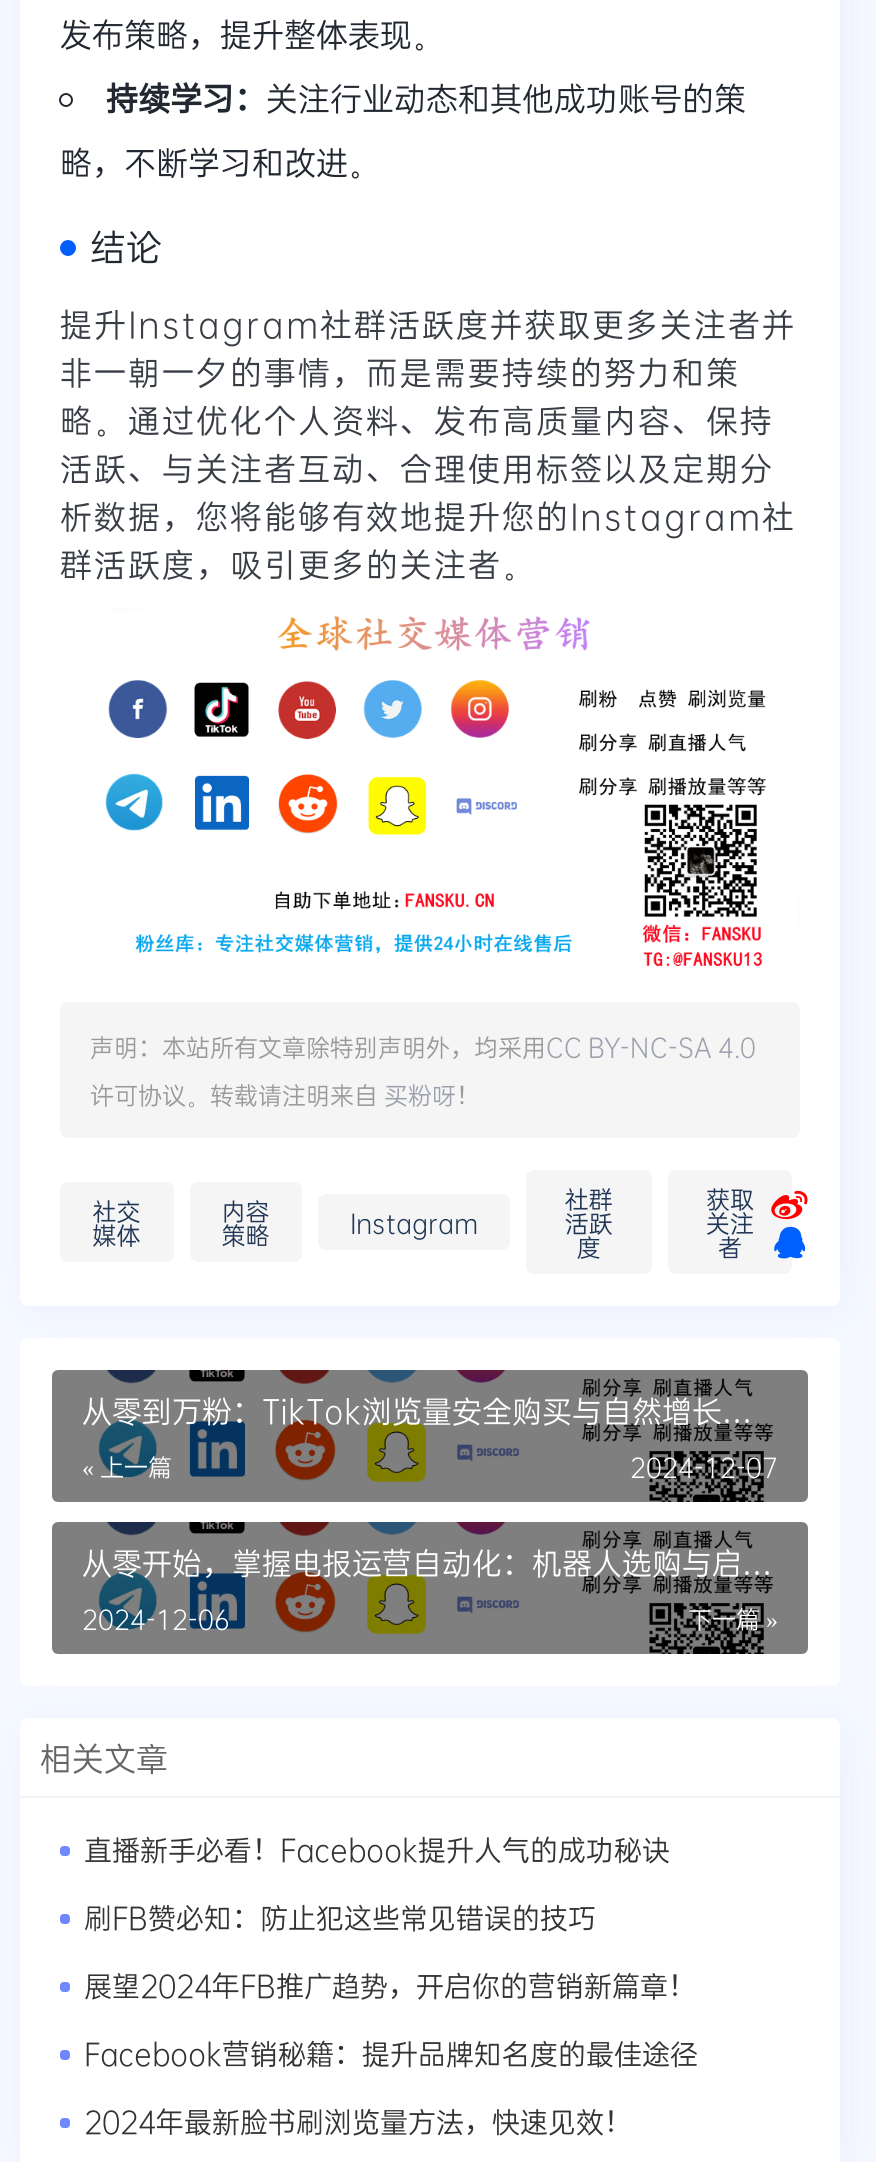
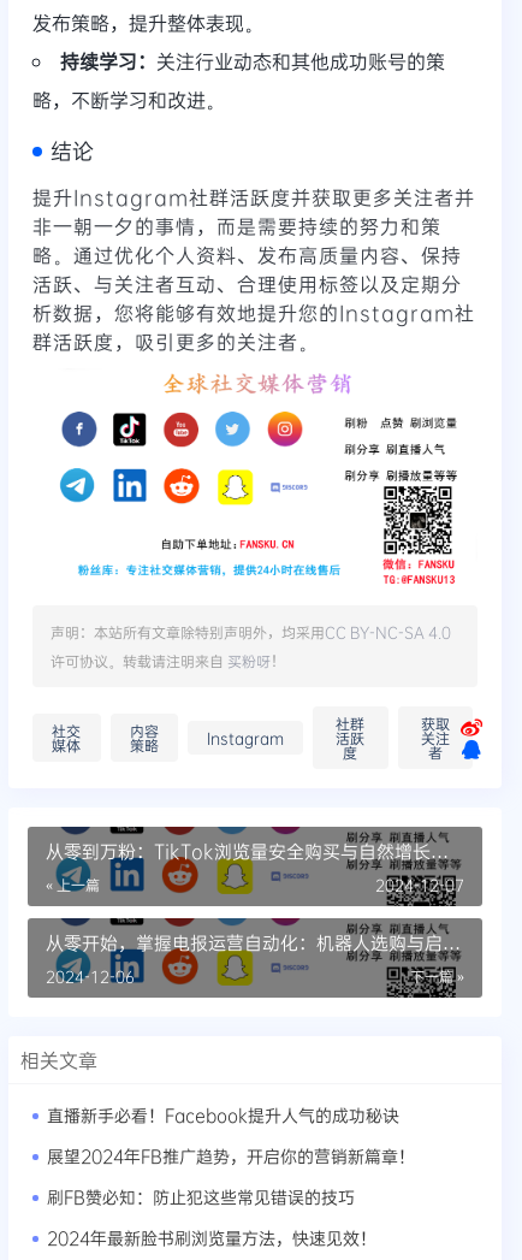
moved [84,1899,596,1937] -> [47,1186,355,1209]: 刷FB赞必知：防止犯这些常见错误的技巧
[84,2035,698,2073] Facebook营销秘籍：提升品牌知名度的最佳途径 -> none

